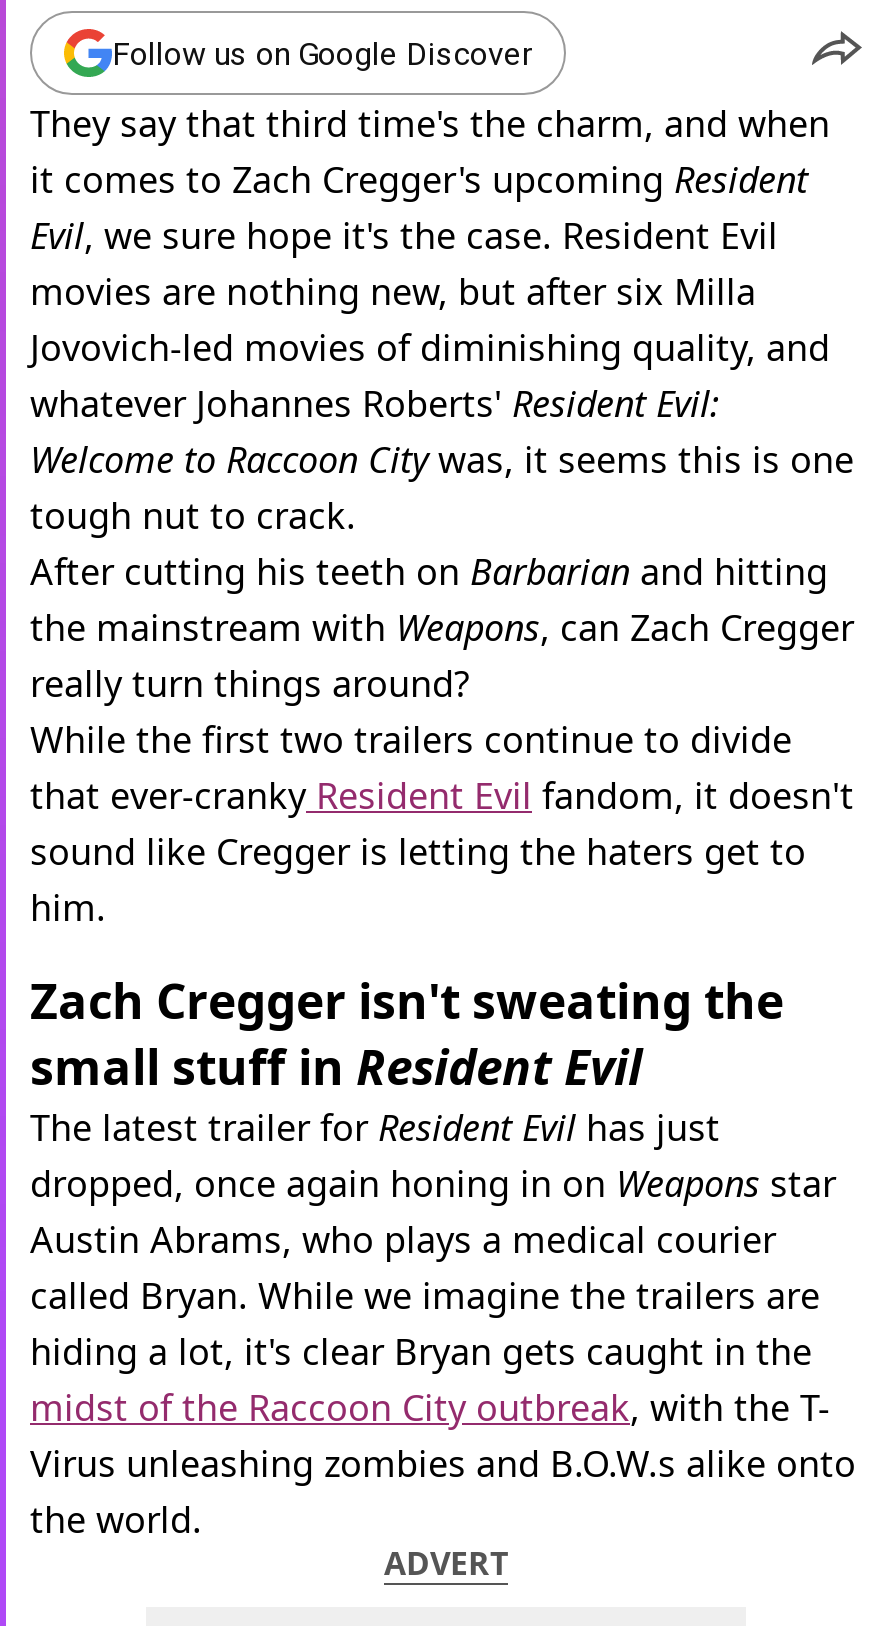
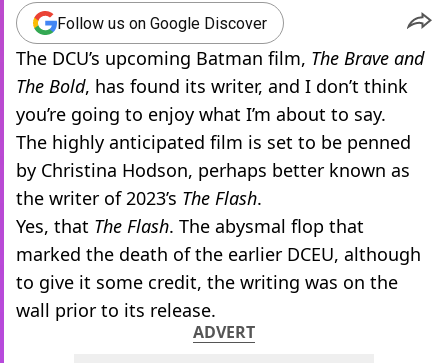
[30,99,856,1543] They say that third time's the charm, and when | it comes to Zach Cregger's upcoming Resident | Evil, we sure hope it's the case. Resident Evil | movies are nothing new, but after six Milla | Jovovich-led movies of diminishing quality, and | whatever Johannes Roberts' Resident Evil: | Welcome to Raccoon Citywas, it seems this is one | tough nut to crack. | After cutting his teeth on Barbarian and hitting | the mainstream with Weapons, can Zach Cregger | really turn things around? | While the first two trailers continue to divide | that ever-cranky Resident Evil fandom, it doesn't | sound like Cregger is letting the haters get to | him. | Zach Cregger isn't sweating the | small stuff in Resident Evil | The latest trailer for Resident Evil has just | dropped, once again honing in on Weapons star | Austin Abrams, who plays a medical courier | called Bryan. While we imagine the trailers are | hiding a lot, it's clear Bryan gets caught in the | midst of the Raccoon City outbreak, with the T- | Virus unleashing zombies and B.O.W.s alike onto | the world. -> [16,46,424,322] The DCU’s upcoming Batman film, The Brave and | The Bold, has found its writer, and I don’t think | you’re going to enjoy what I’m about to say. | The highly anticipated film is set to be penned | by Christina Hodson, perhaps better known as | the writer of 2023’s The Flash. | Yes, that The Flash. The abysmal flop that | marked the death of the earlier DCEU, although | to give it some credit, the writing was on the | wall prior to its release.

